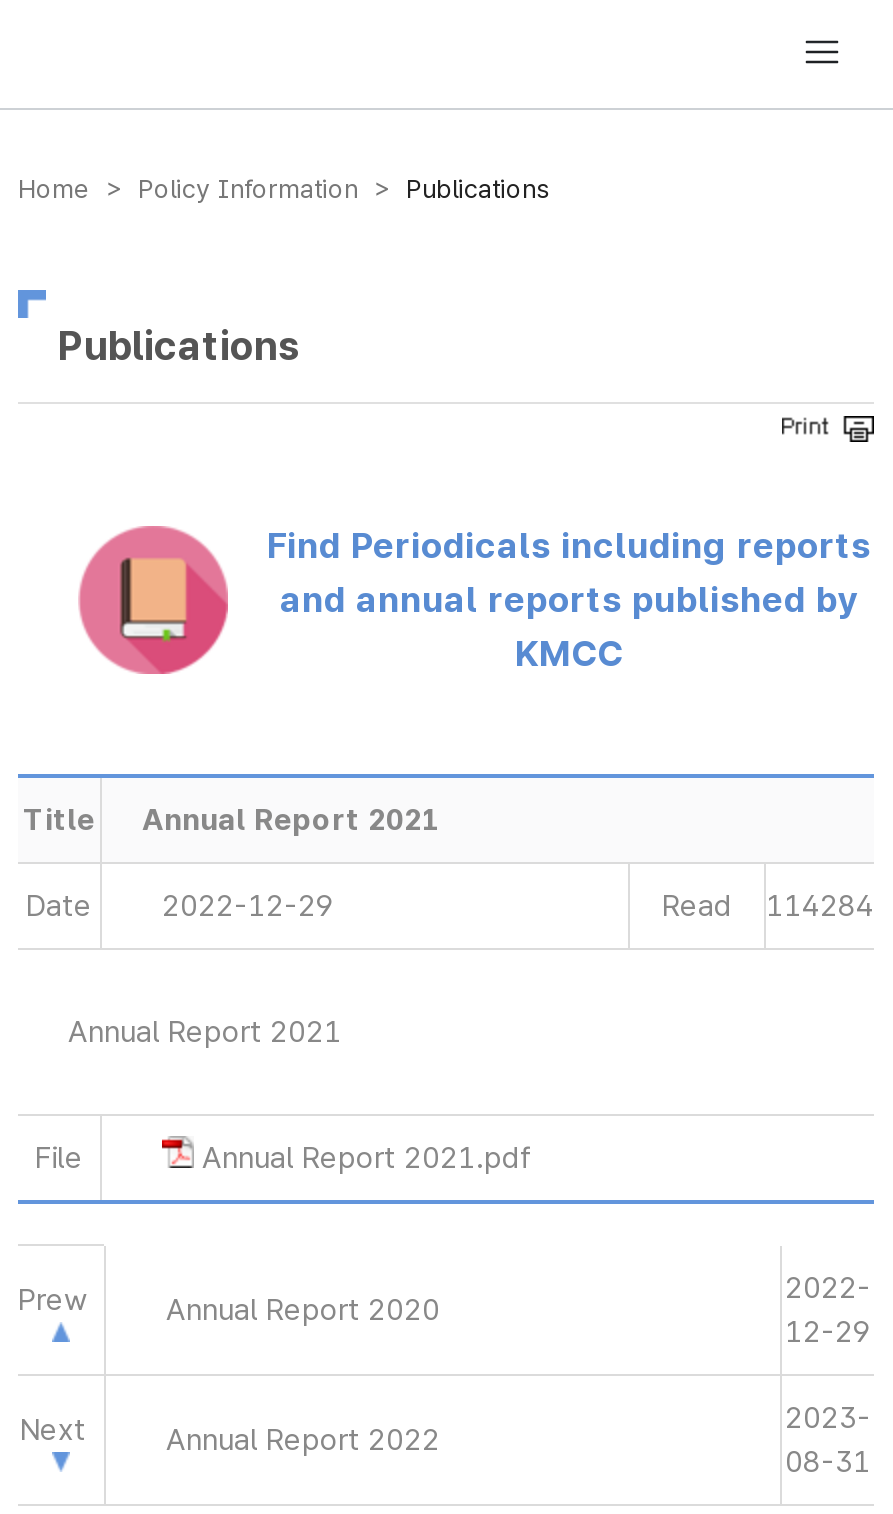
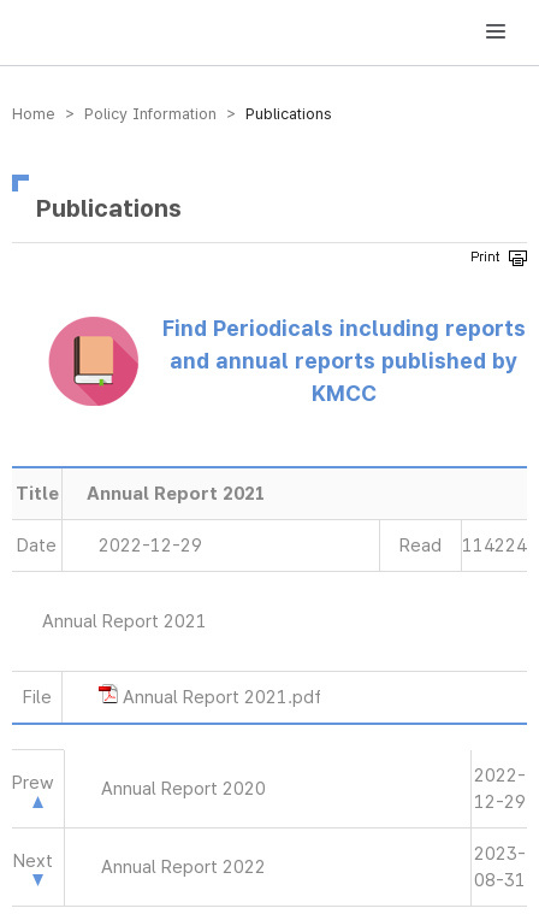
[662,888,874,924] Read 114284 -> [399,535,527,556] Read 114224

